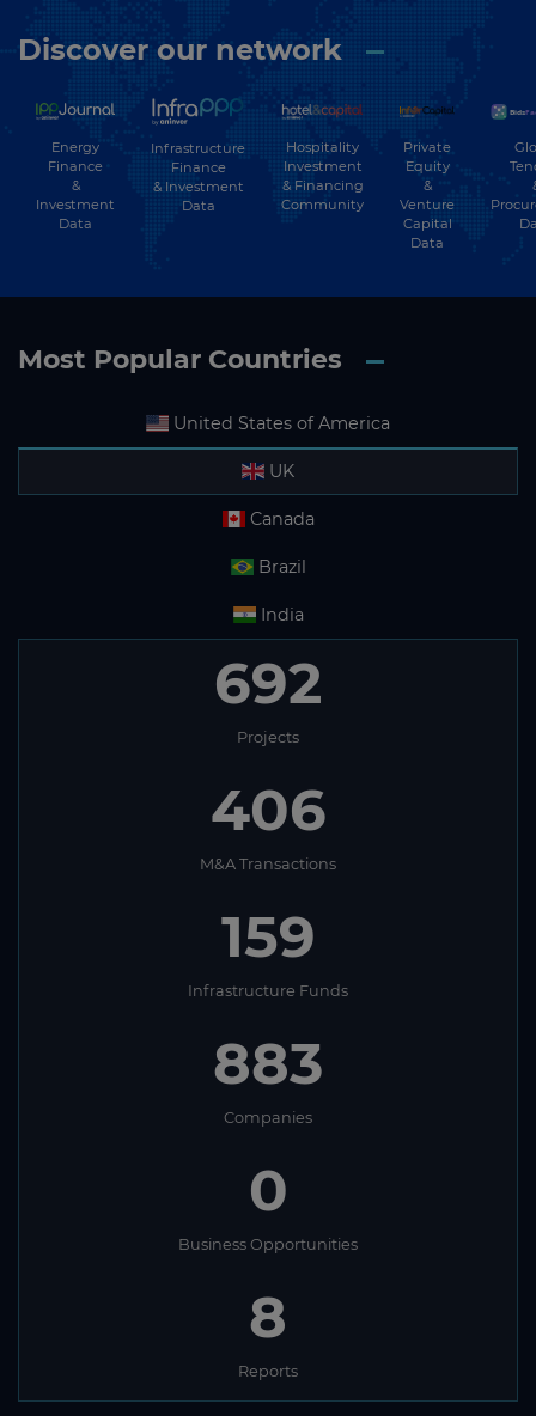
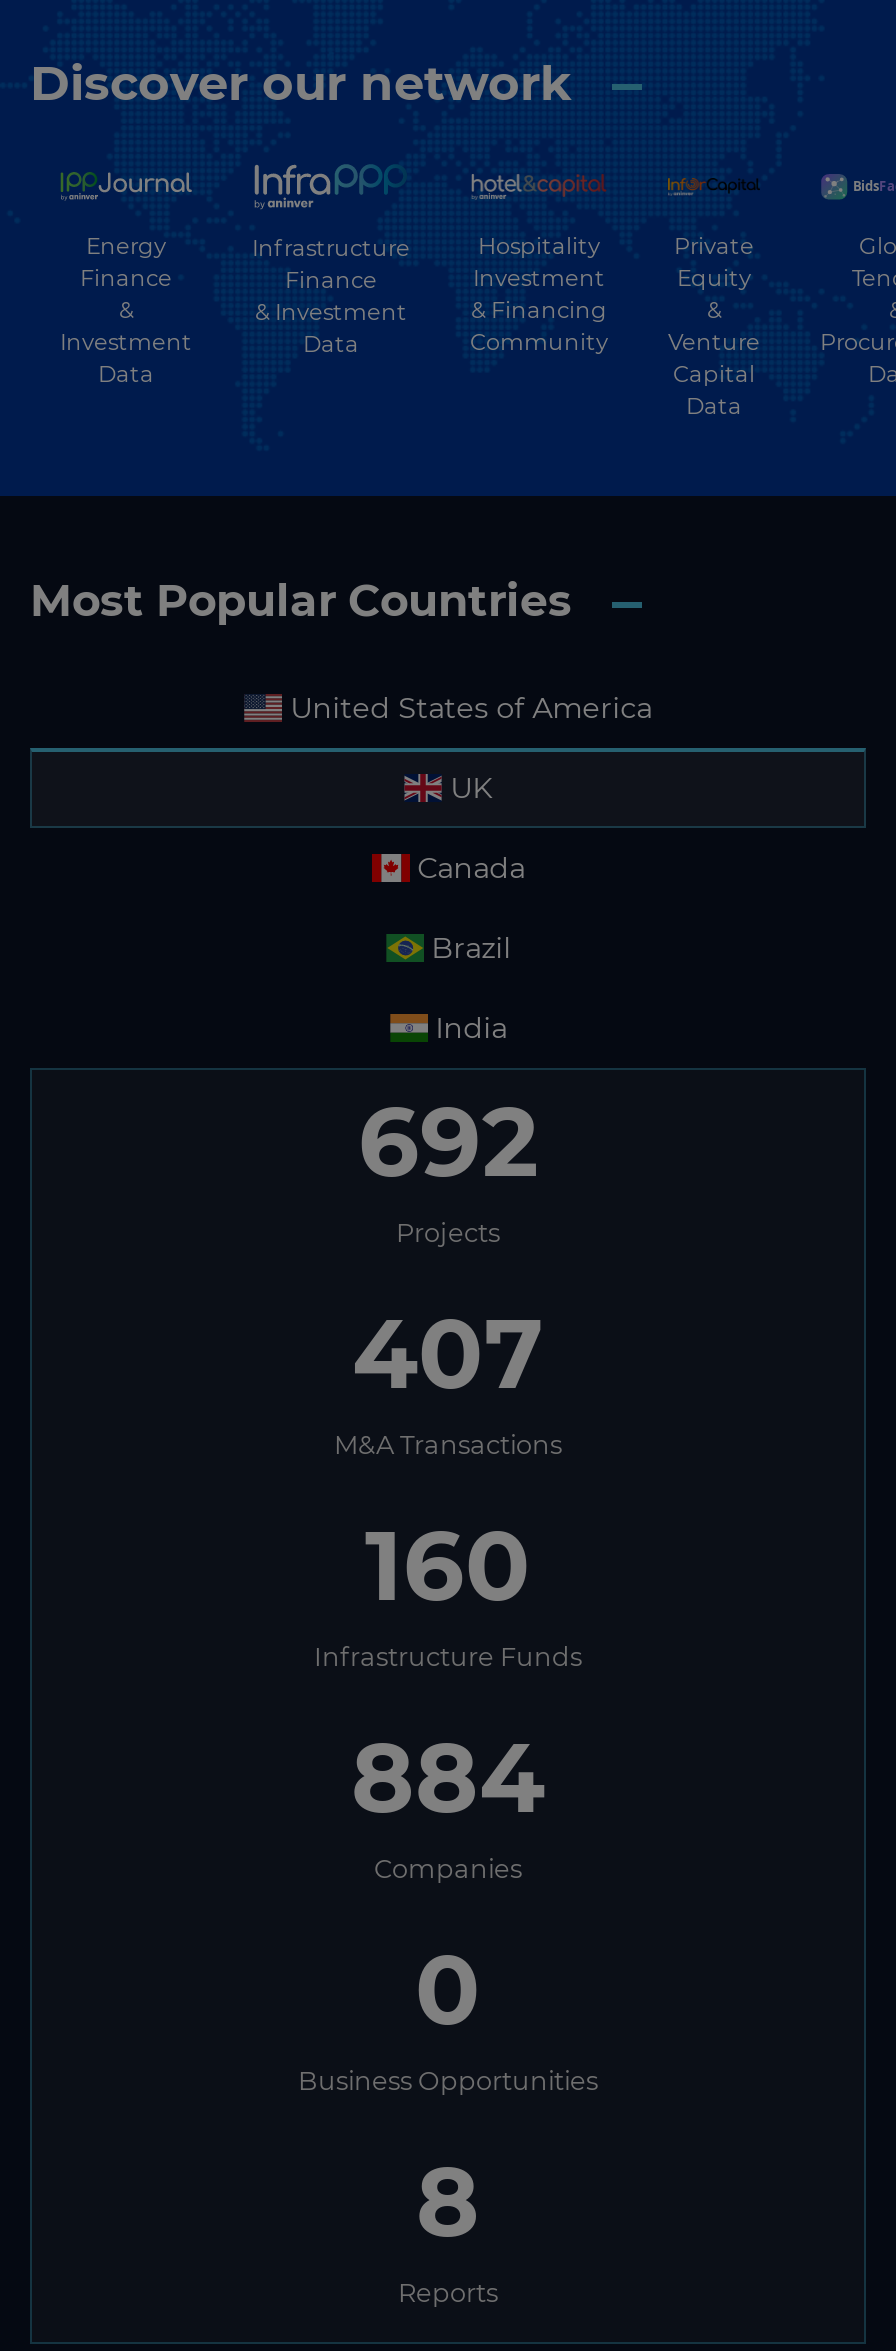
[210,775,326,844] 406 -> [352,1295,544,1411] 407
[221,901,315,971] 159 -> [365,1507,531,1623] 160
[213,1028,323,1098] 883 -> [351,1719,545,1835] 884

